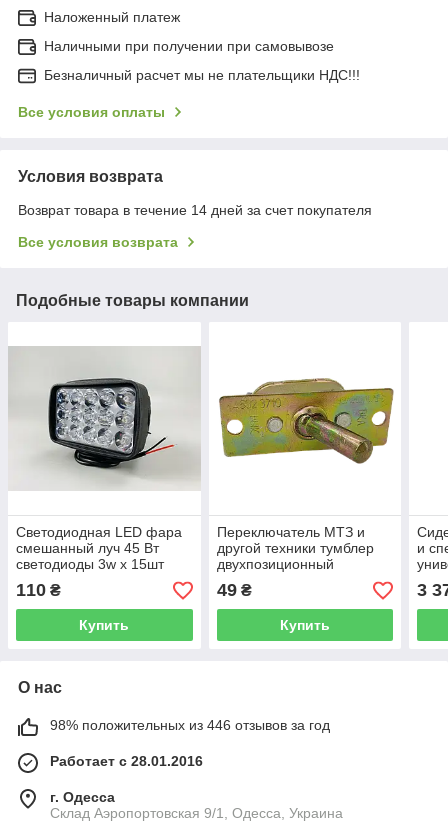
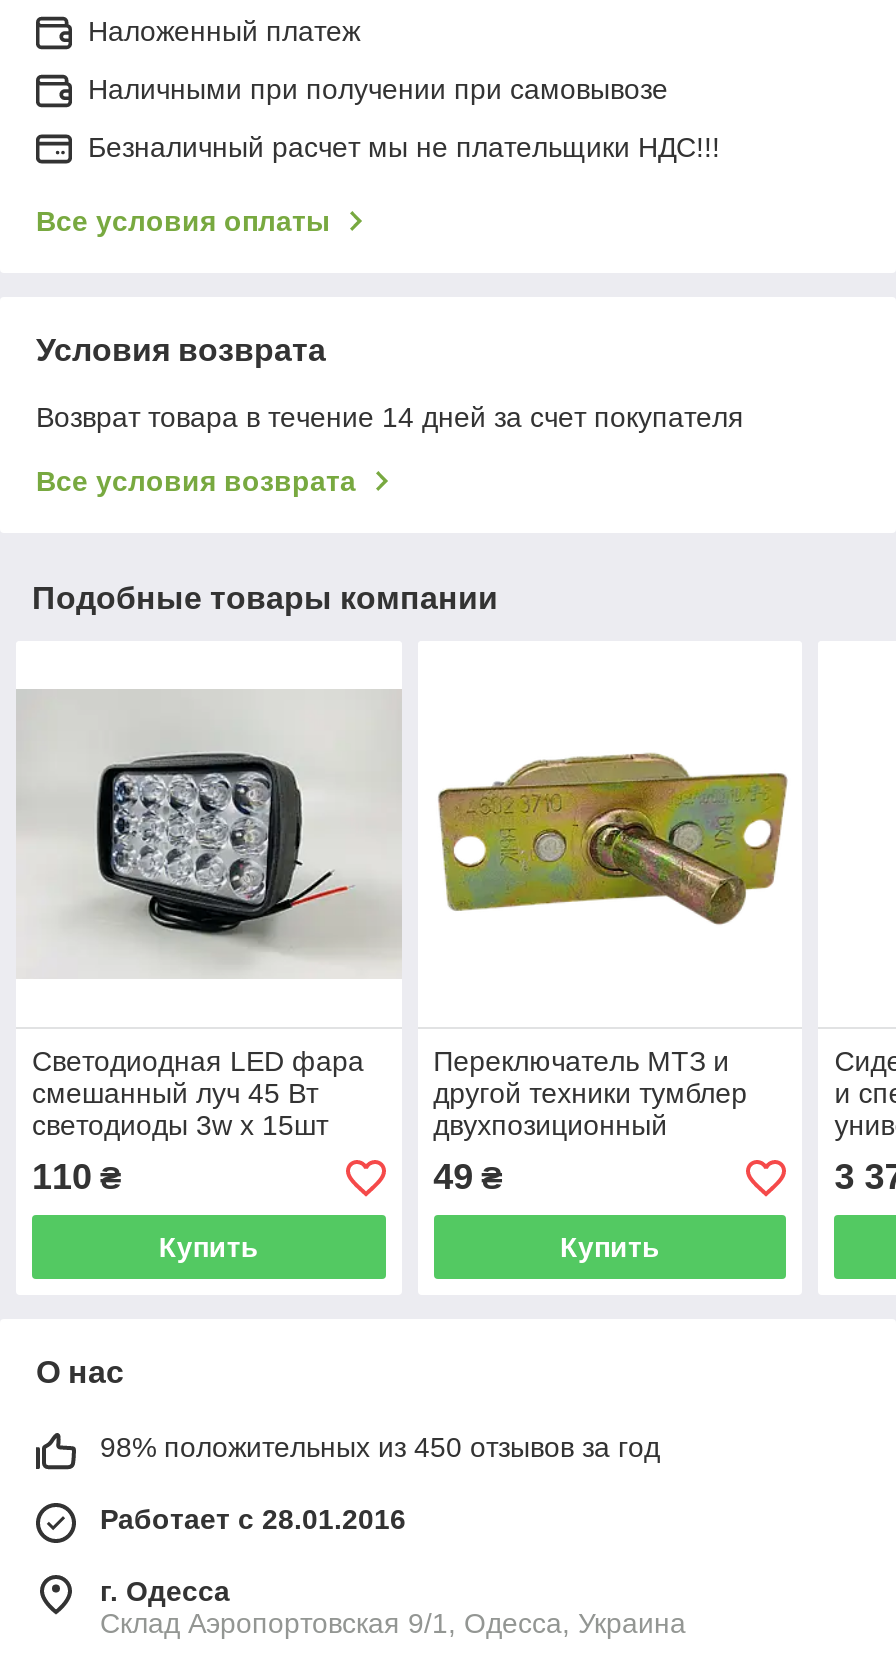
[50,717,330,733] 98% положительных из 446 отзывов за год -> [100,1431,660,1463] 98% положительных из 450 отзывов за год

